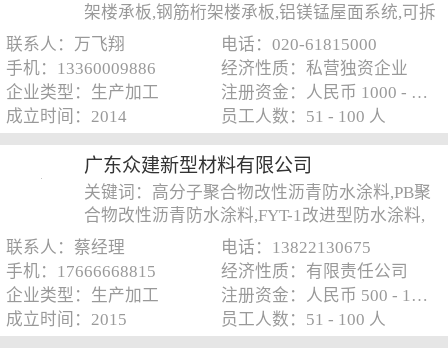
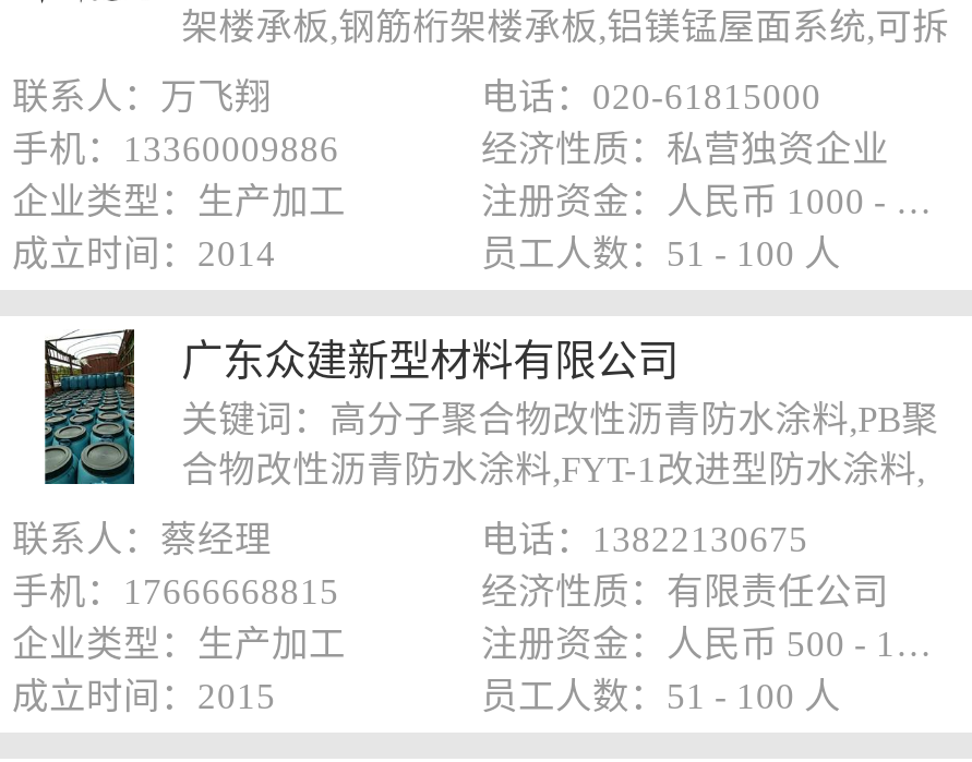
none -> [43,327,136,486] [image]

